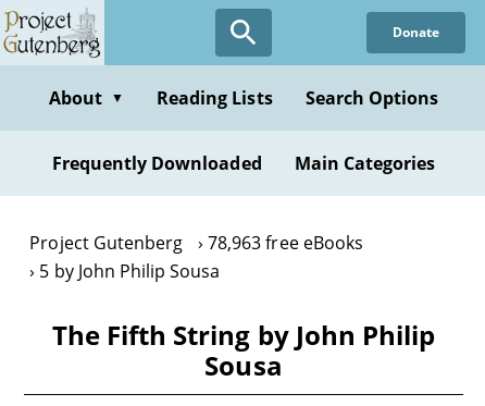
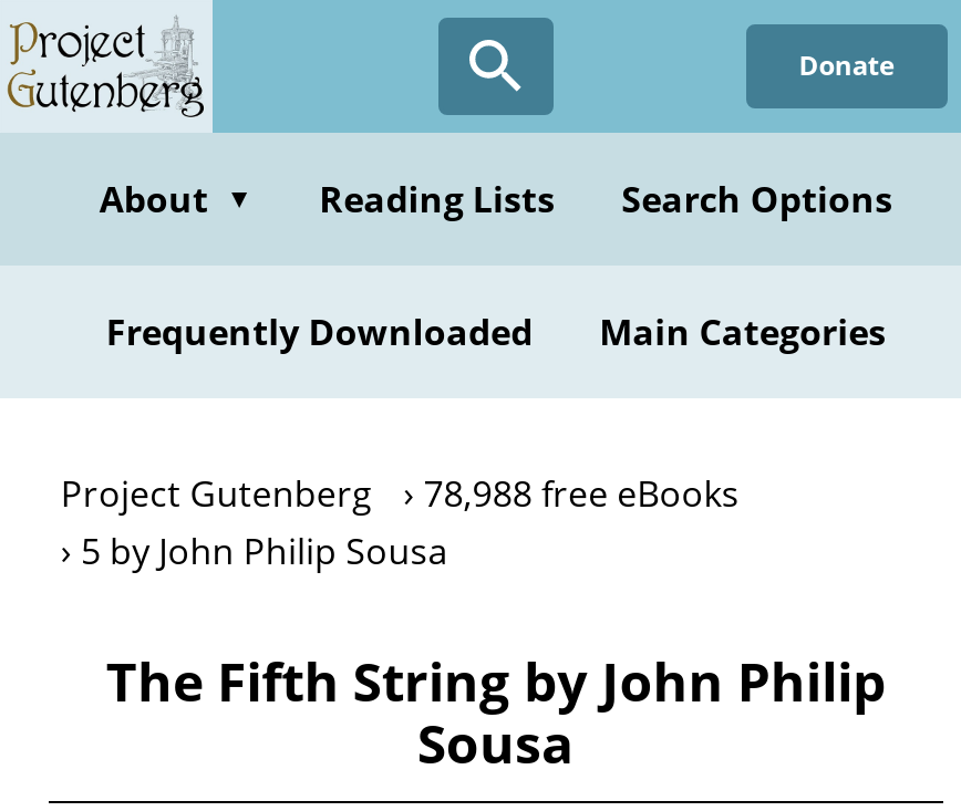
[30,231,363,255] Project Gutenberg 78,963 free eBooks -> [61,469,739,518] Project Gutenberg 78,988 free eBooks

